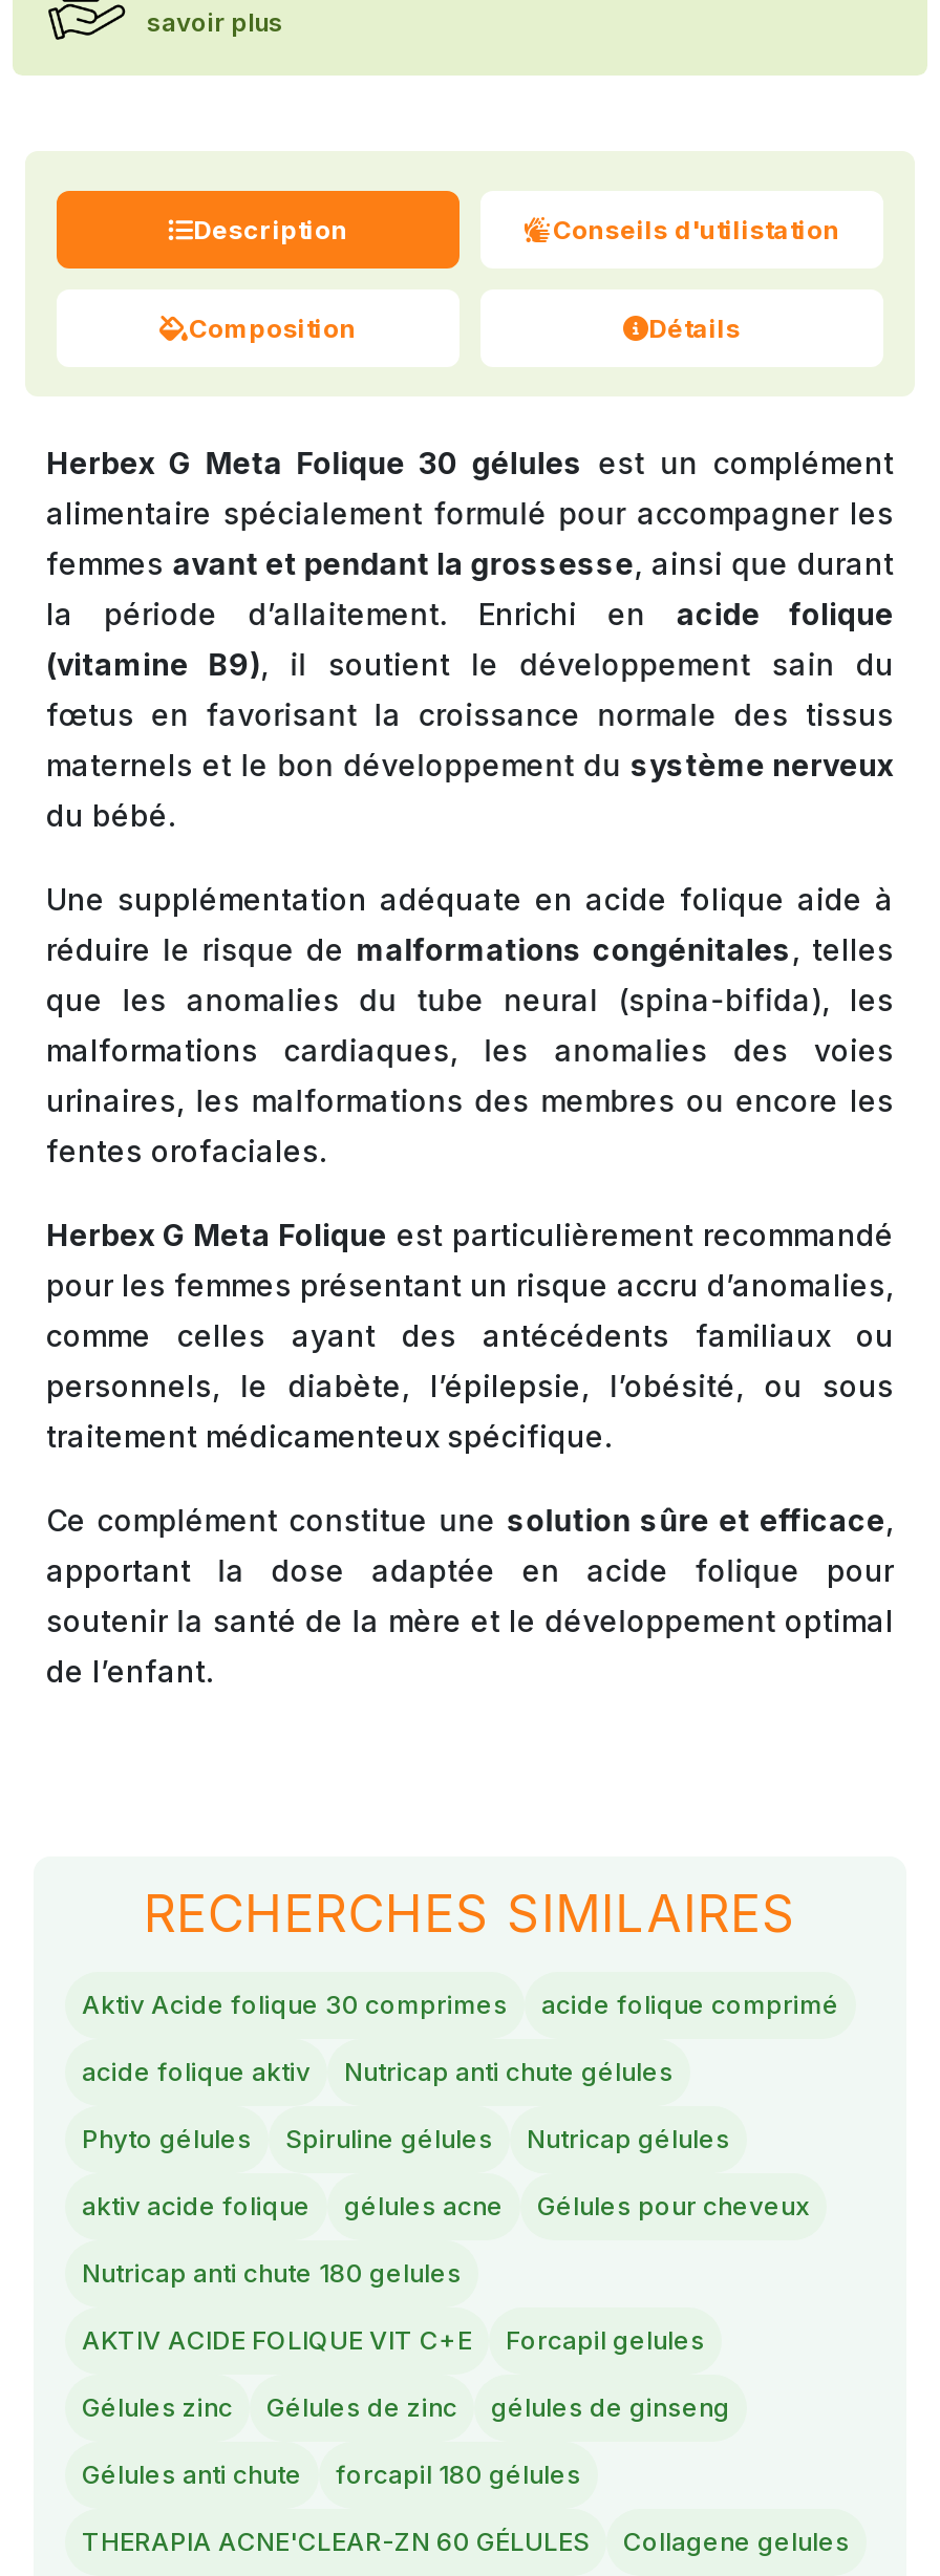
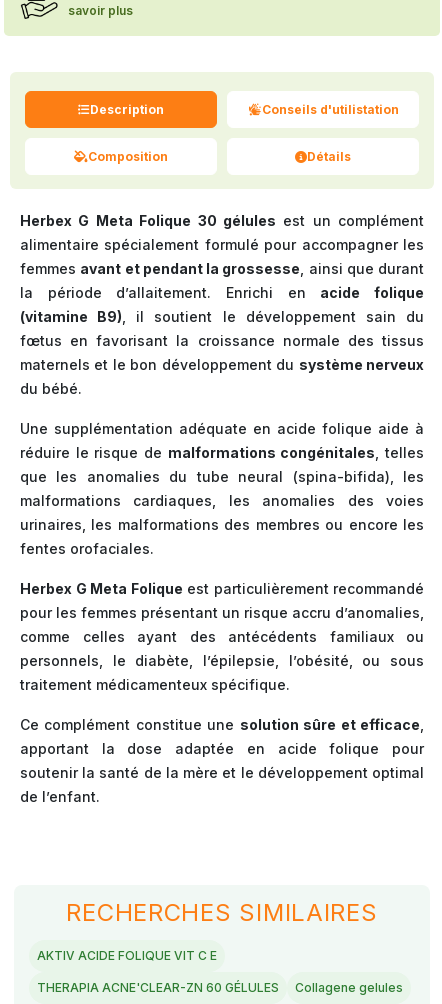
[82,1989,839,2490] Aktiv Acide folique 30 comprimes | acide folique comprimé | acide folique aktiv | Nutricap anti chute gélules | Phyto gélules | Spiruline gélules | Nutricap gélules | aktiv acide folique | gélules acne | Gélules pour cheveux | Nutricap anti chute 180 gelules | AKTIV ACIDE FOLIQUE VIT C+E | Forcapil gelules | Gélules zinc | Gélules de zinc | gélules de ginseng | Gélules anti chute | forcapil 180 gélules -> [37,948,217,963] AKTIV ACIDE FOLIQUE VIT C E

